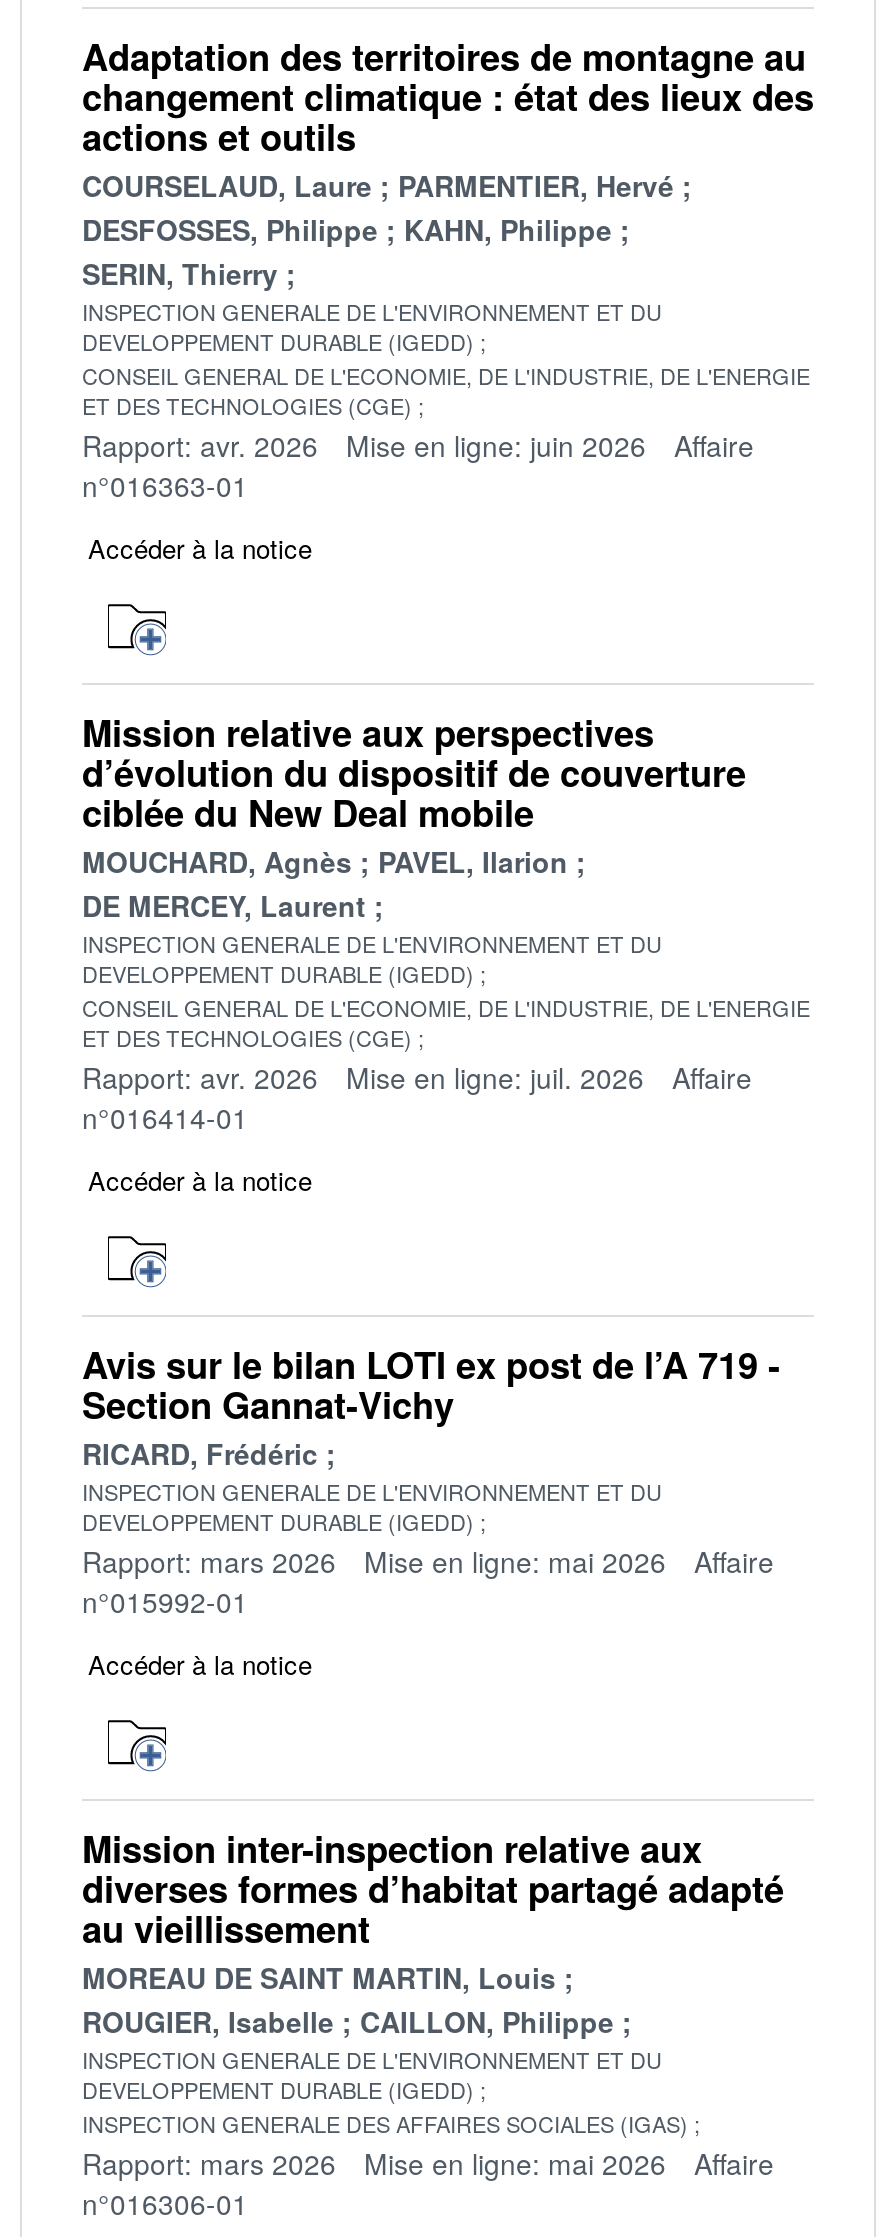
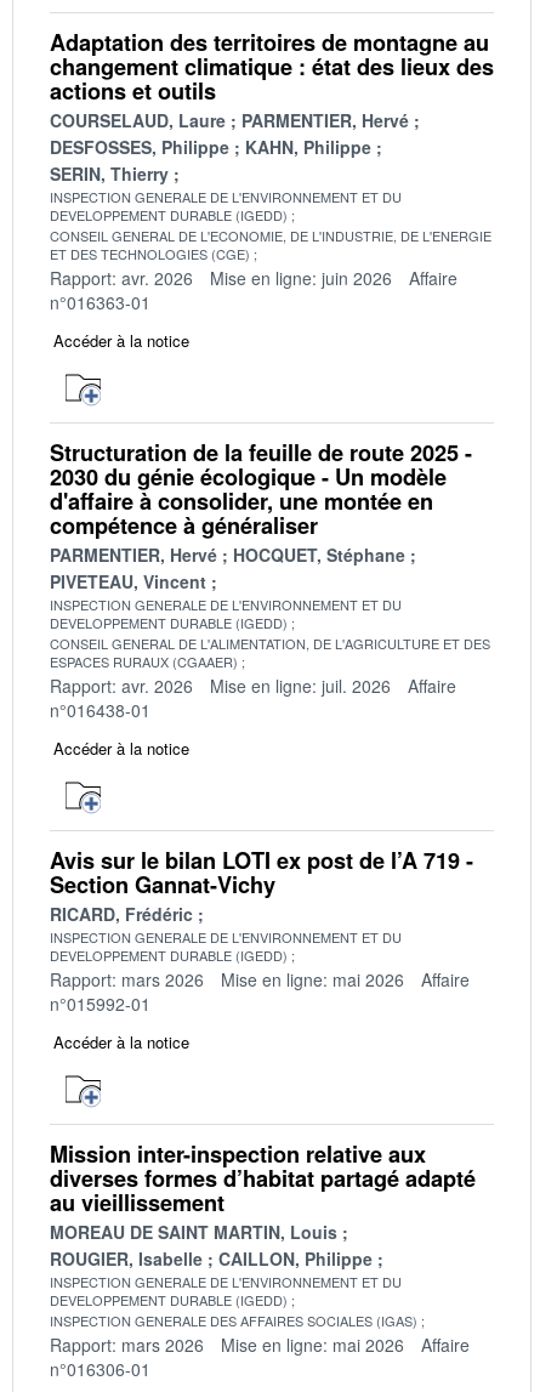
[82,708,746,926] Mission relative aux perspectives | d’évolution du dispositif de couverture | ciblée du New Deal mobile | MOUCHARD, Agnès | PAVEL, Ilarion | DE MERCEY, Laurent -> [50,437,472,594] Structuration de la feuille de route 2025 - | 2030 du génie écologique - Un modèle | d'affaire à consolider, une montée en | compétence à généraliser | PARMENTIER, Hervé | HOCQUET, Stéphane | PIVETEAU, Vincent
[82,992,810,1054] CONSEIL GENERAL DE L'ECONOMIE, DE L'INDUSTRIE, DE L'ENERGIE | ET DES TECHNOLOGIES (CGE) -> [50,634,490,672] CONSEIL GENERAL DE L'ALIMENTATION, DE L'AGRICULTURE ET DES | ESPACES RURAUX (CGAAER)
[82,1098,248,1138] n°016414-01 -> [50,698,150,723] n°016438-01

